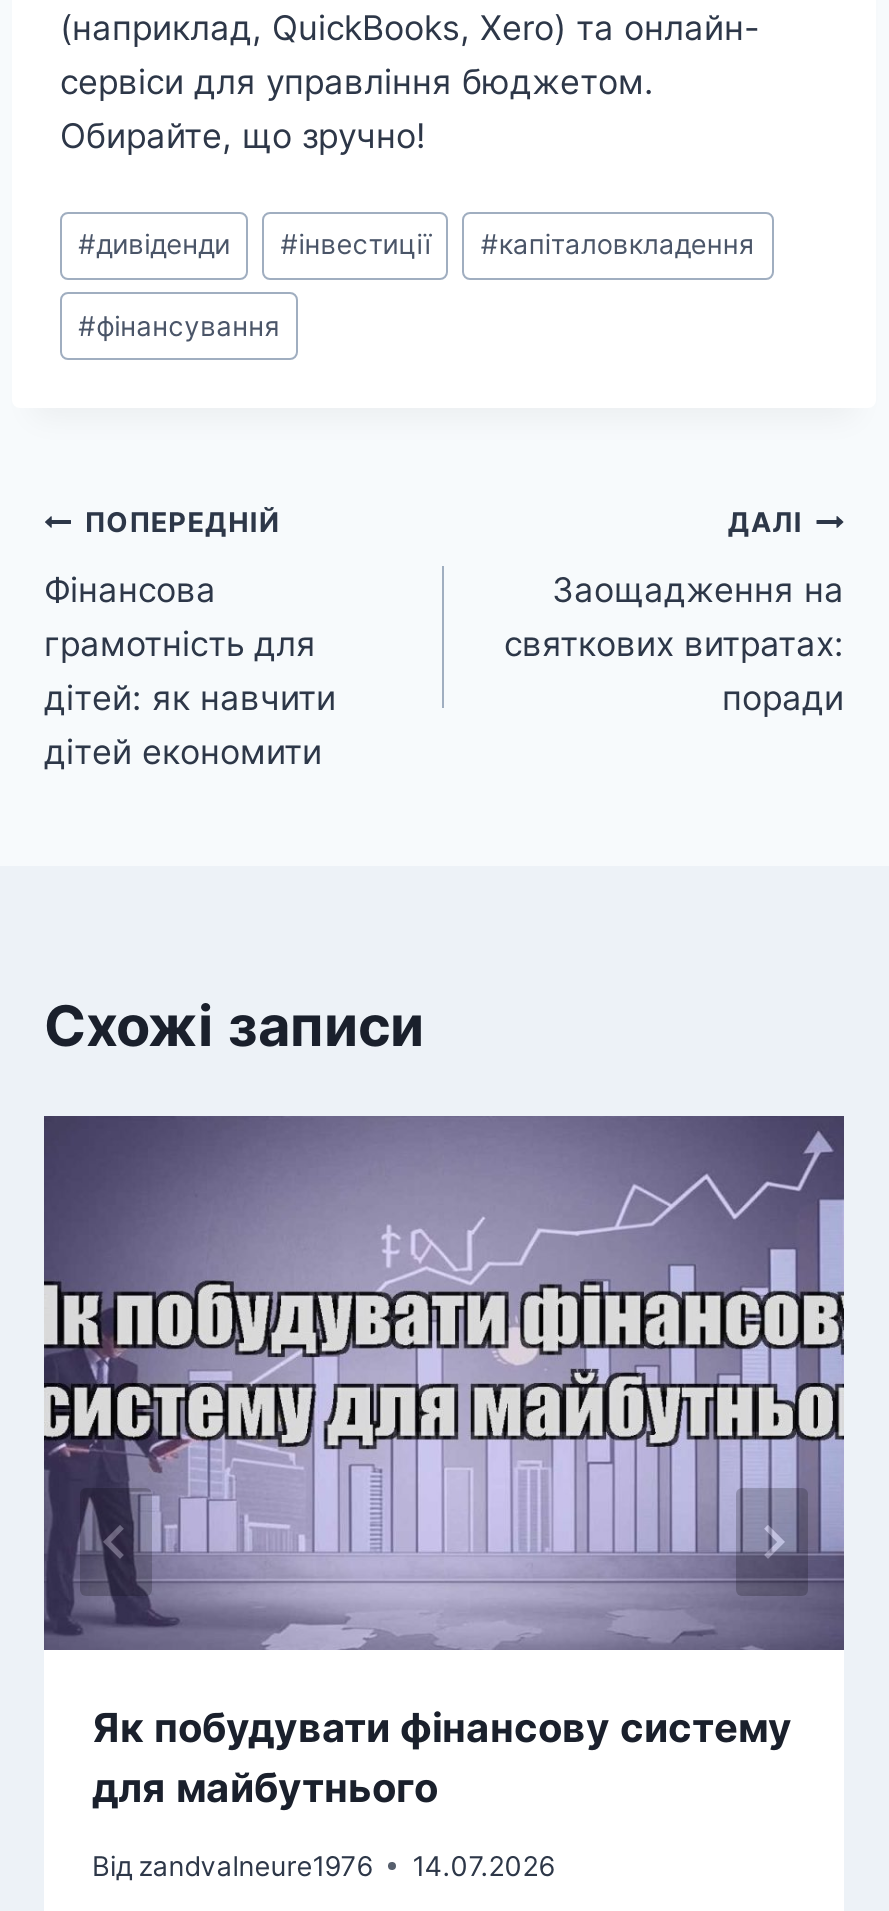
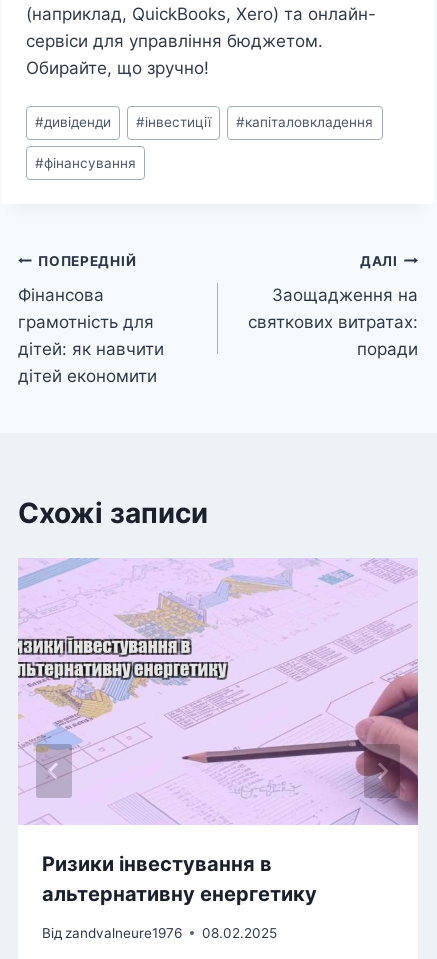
[42,1114,846,1812] [image] | Як побудувати фінансову систему | для майбутнього -> [17,558,419,906] [image] | Ризики інвестування в | альтернативну енергетику
[92,1849,554,1881] Від zandvalneure1976 14.07.2026 -> [42,924,277,940] Від zandvalneure1976 08.02.2025

